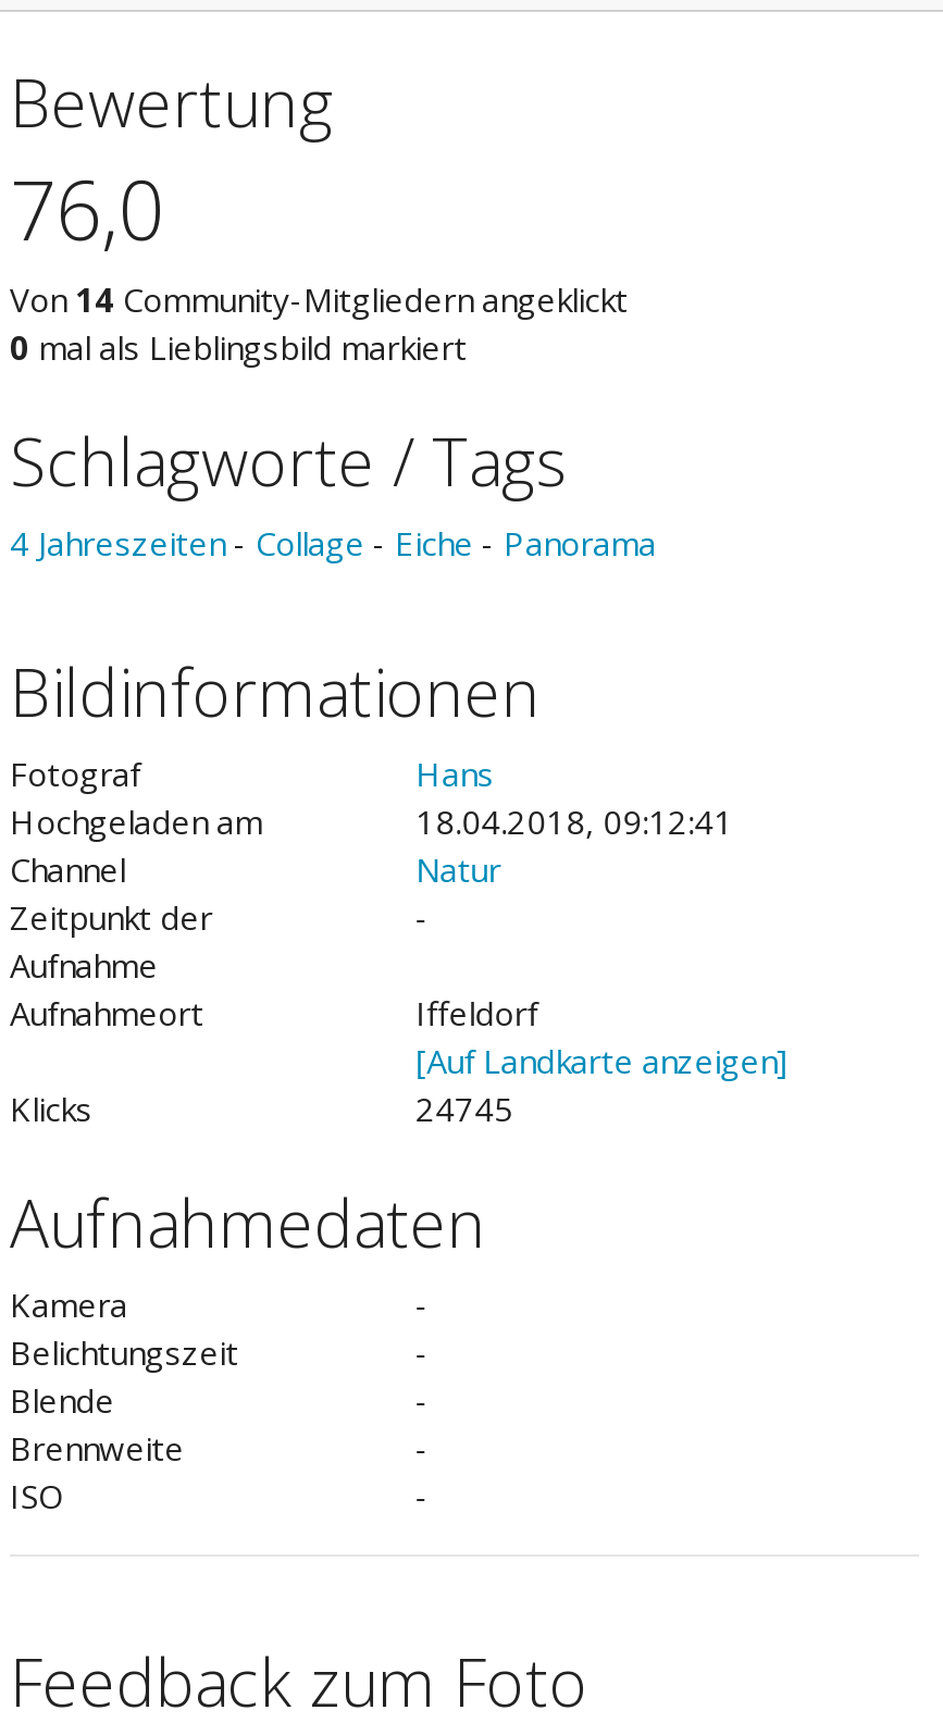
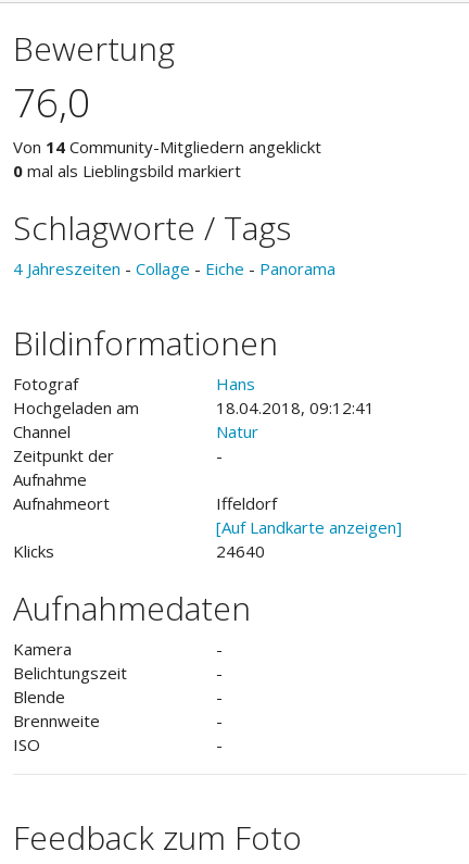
[416,1086,514,1129] 24745 -> [216,540,265,561] 24640

